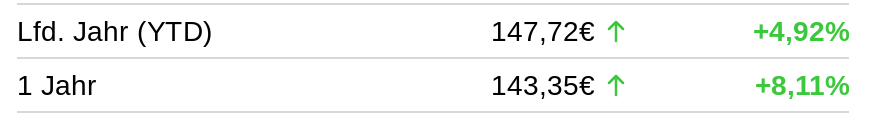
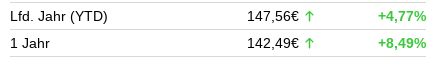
[491,14,595,46] 147,72€ -> [247,8,299,24] 147,56€
[753,14,849,46] +4,92% -> [378,8,426,24] +4,77%
[491,68,595,100] 143,35€ -> [247,35,299,51] 142,49€
[755,68,849,100] +8,11% -> [378,35,426,51] +8,49%

